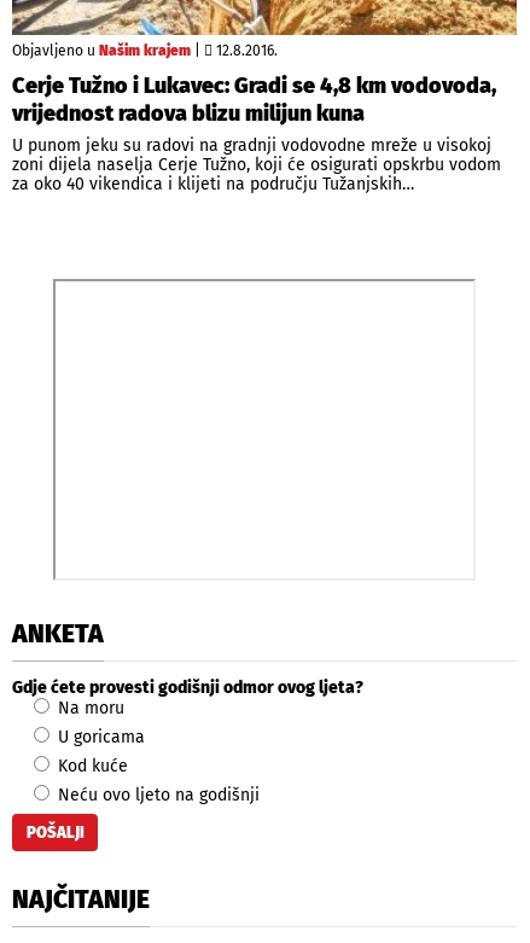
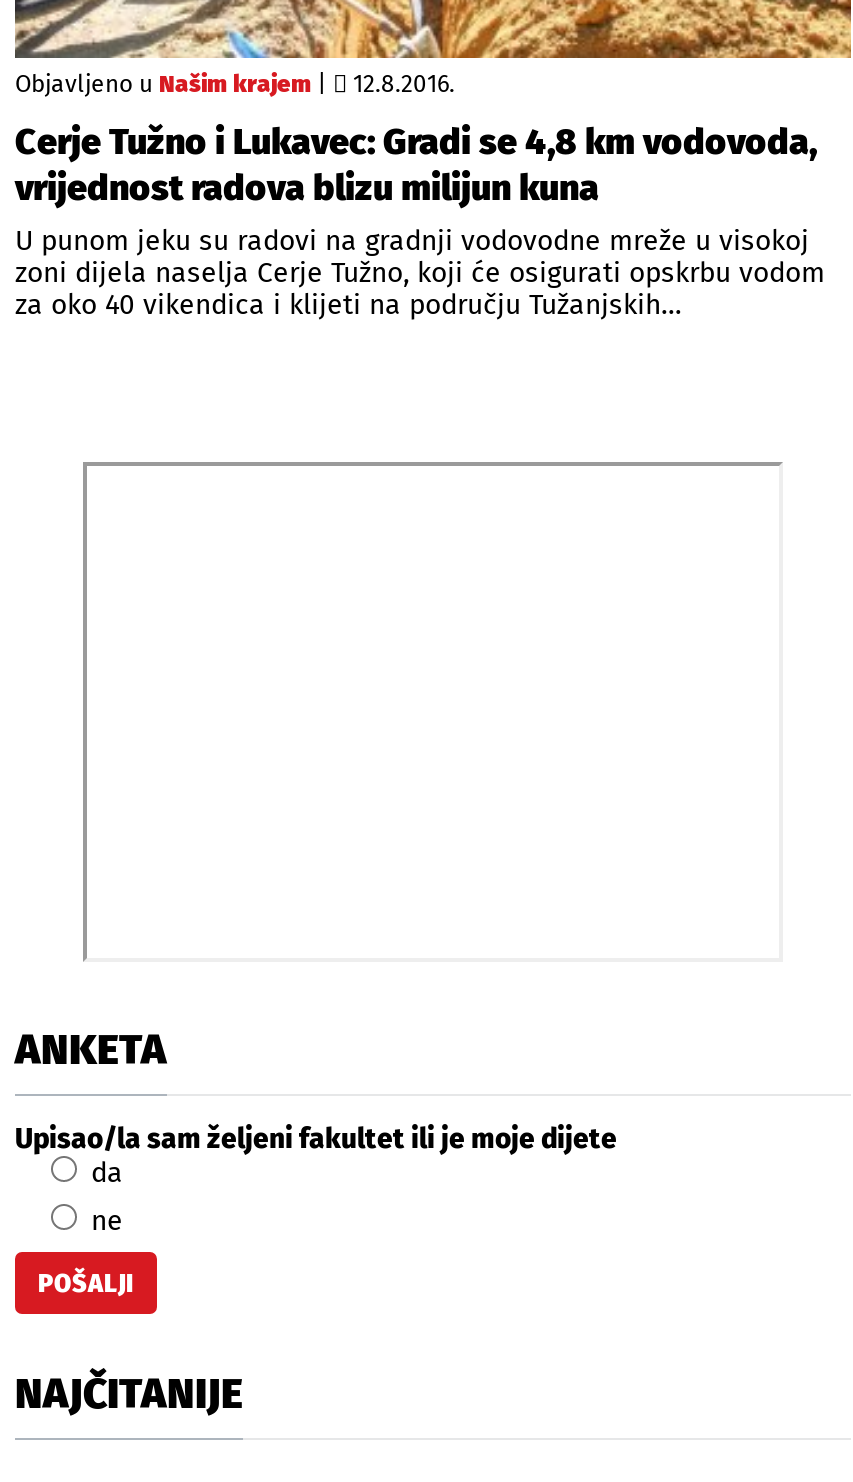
[12,678,363,806] Gdje ćete provesti godišnji odmor ovog ljeta? | Na moru | U goricama | Kod kuće | Neću ovo ljeto na godišnji -> [15,1123,617,1239] Upisao/la sam željeni fakultet ili je moje dijete | da | ne

